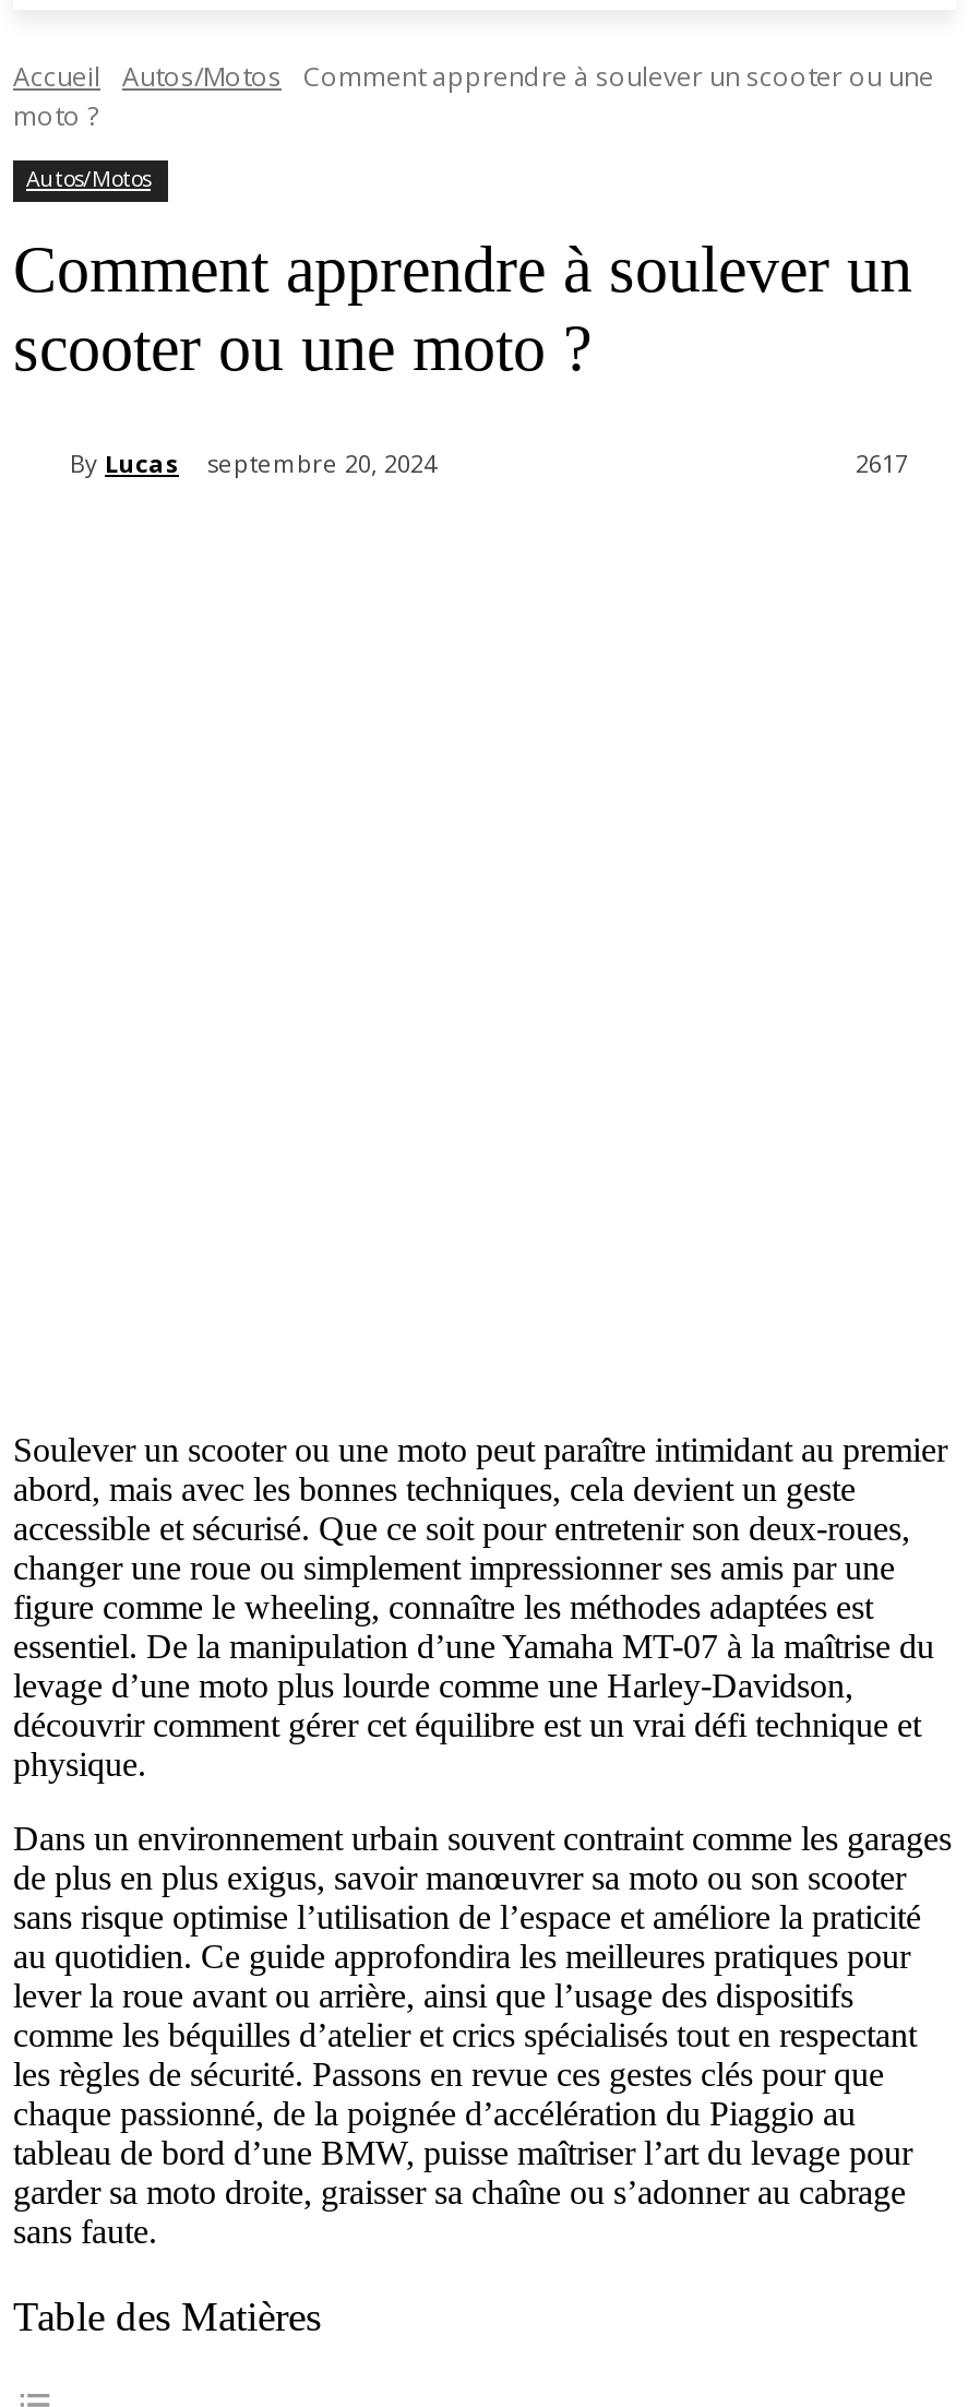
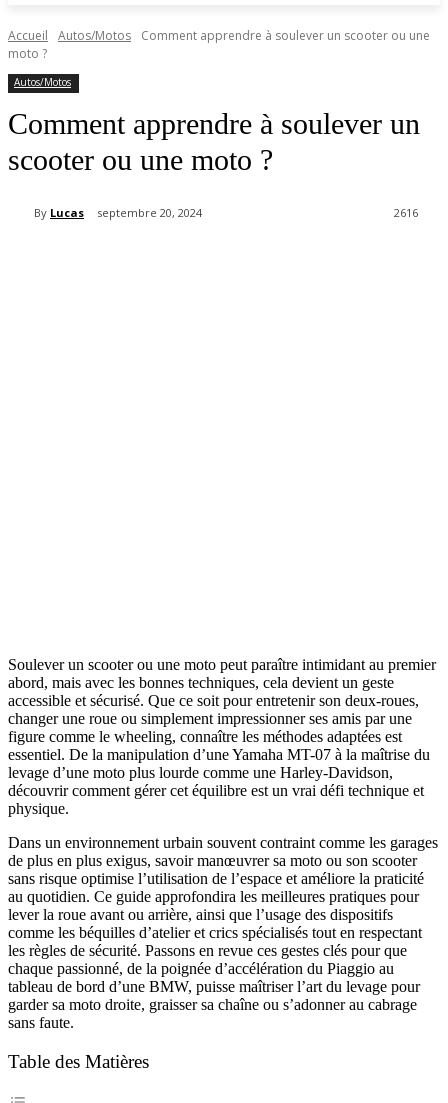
[856,447,908,479] 2617 -> [394,205,418,220] 2616

